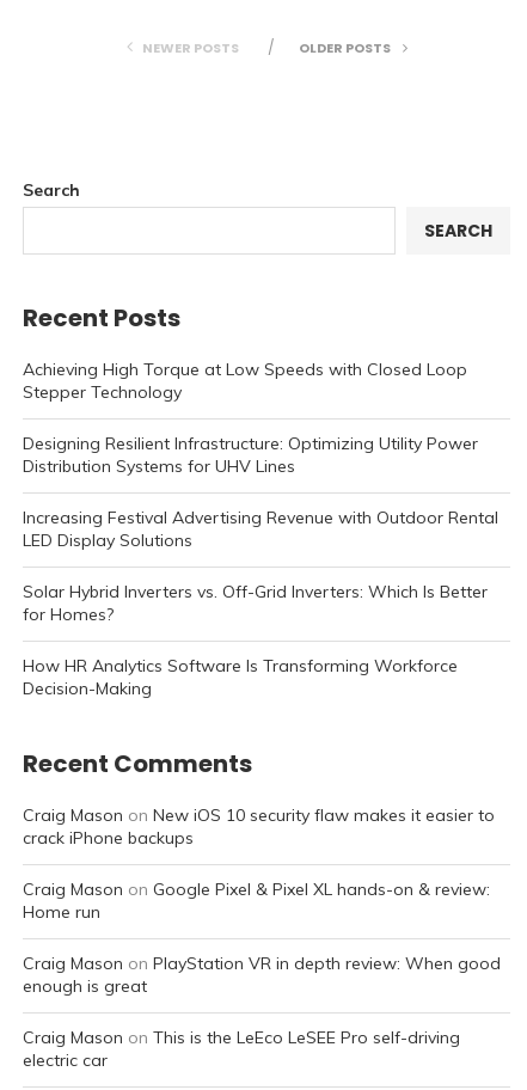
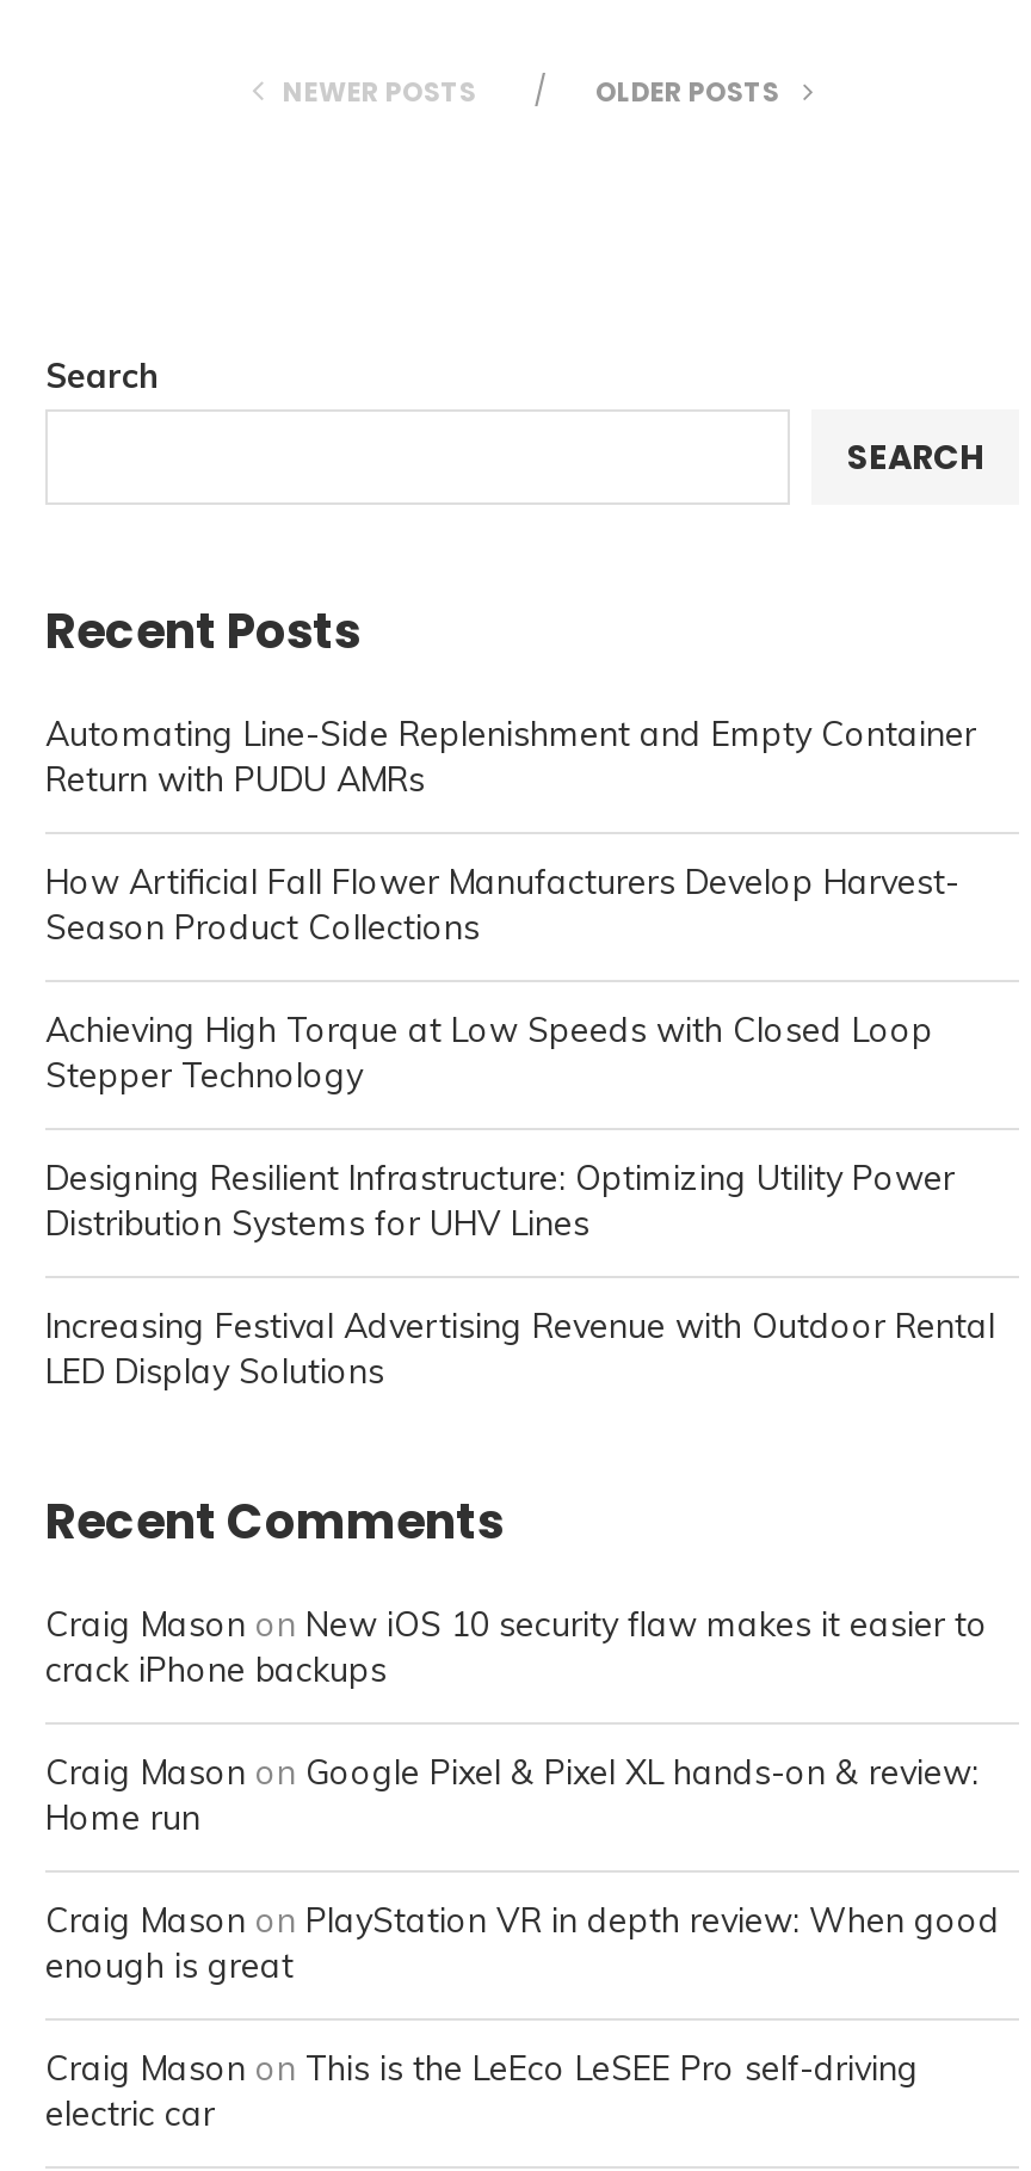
none -> [45,713,976,949] Automating Line-Side Replenishment and Empty Container | Return with PUDU AMRs | How Artificial Fall Flower Manufacturers Develop Harvest- | Season Product Collections
moved [23,359,498,551] -> [45,1009,995,1393]: Achieving High Torque at Low Speeds with Closed Loop | Stepper Technology | Designing Resilient Infrastructure: Optimizing Utility Power | Distribution Systems for UHV Lines | Increasing Festival Advertising Revenue with Outdoor Rental | LED Display Solutions
[23,581,488,699] Solar Hybrid Inverters vs. Off-Grid Inverters: Which Is Better | for Homes? | How HR Analytics Software Is Transforming Workforce | Decision-Making -> none

